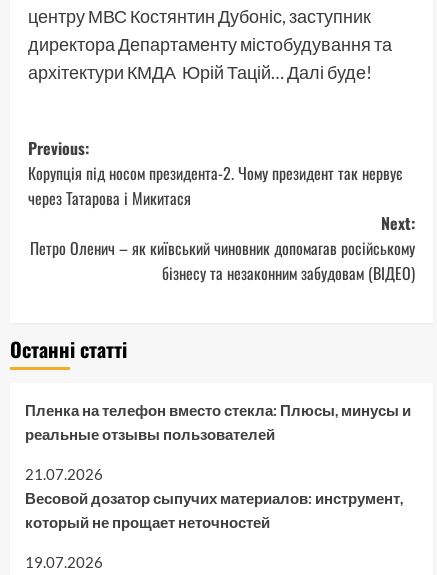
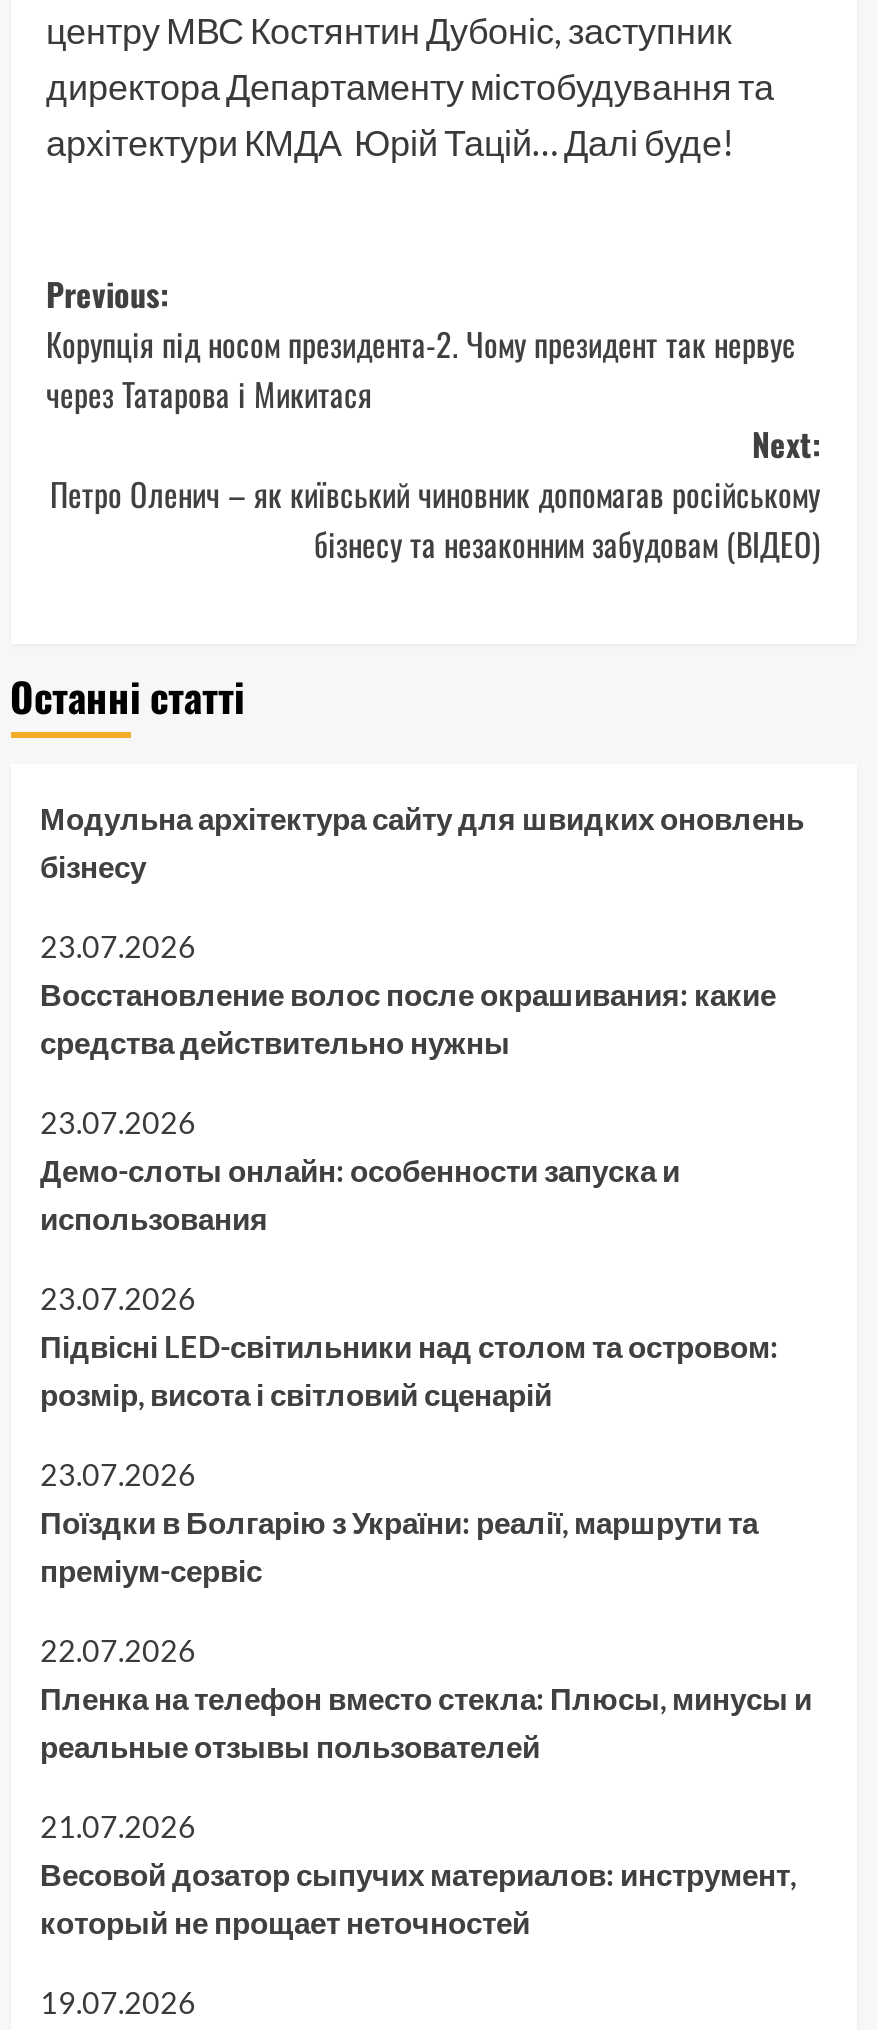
none -> [40,801,804,1669] Модульна архітектура сайту для швидких оновлень | бізнесу | 23.07.2026 | Восстановление волос после окрашивания: какие | средства действительно нужны | 23.07.2026 | Демо-слоты онлайн: особенности запуска и | использования | 23.07.2026 | Підвісні LED-світильники над столом та островом: | розмір, висота і світловий сценарій | 23.07.2026 | Поїздки в Болгарію з України: реалії, маршрути та | преміум-сервіс | 22.07.2026

